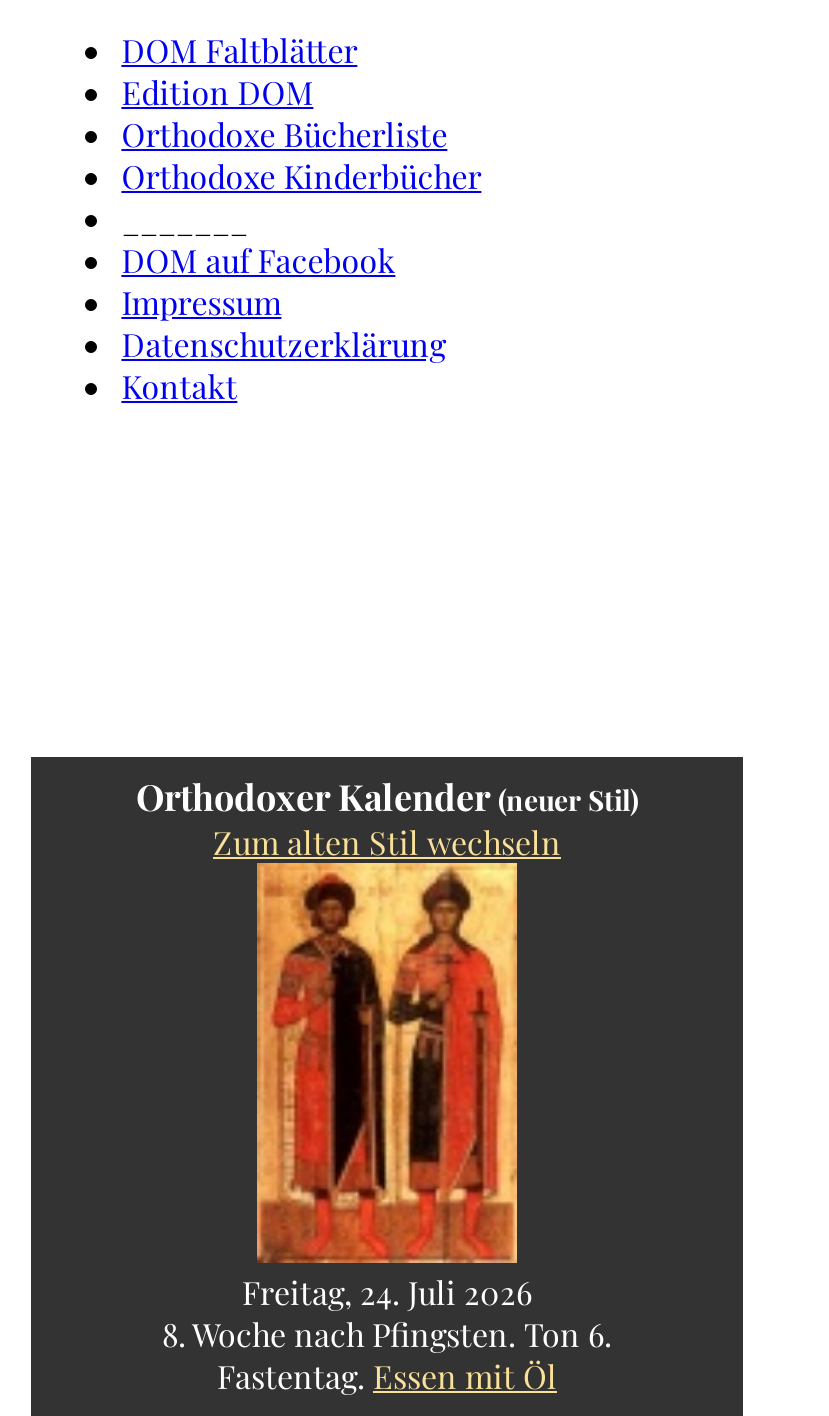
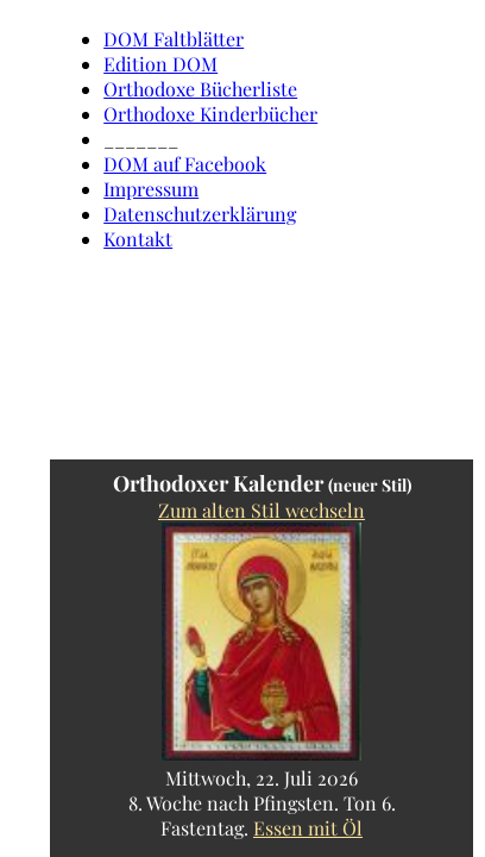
[229,869,541,1313] [image] | Freitag, 24. Juli 2026 -> [163,526,361,790] [image] | Mittwoch, 22. Juli 2026

